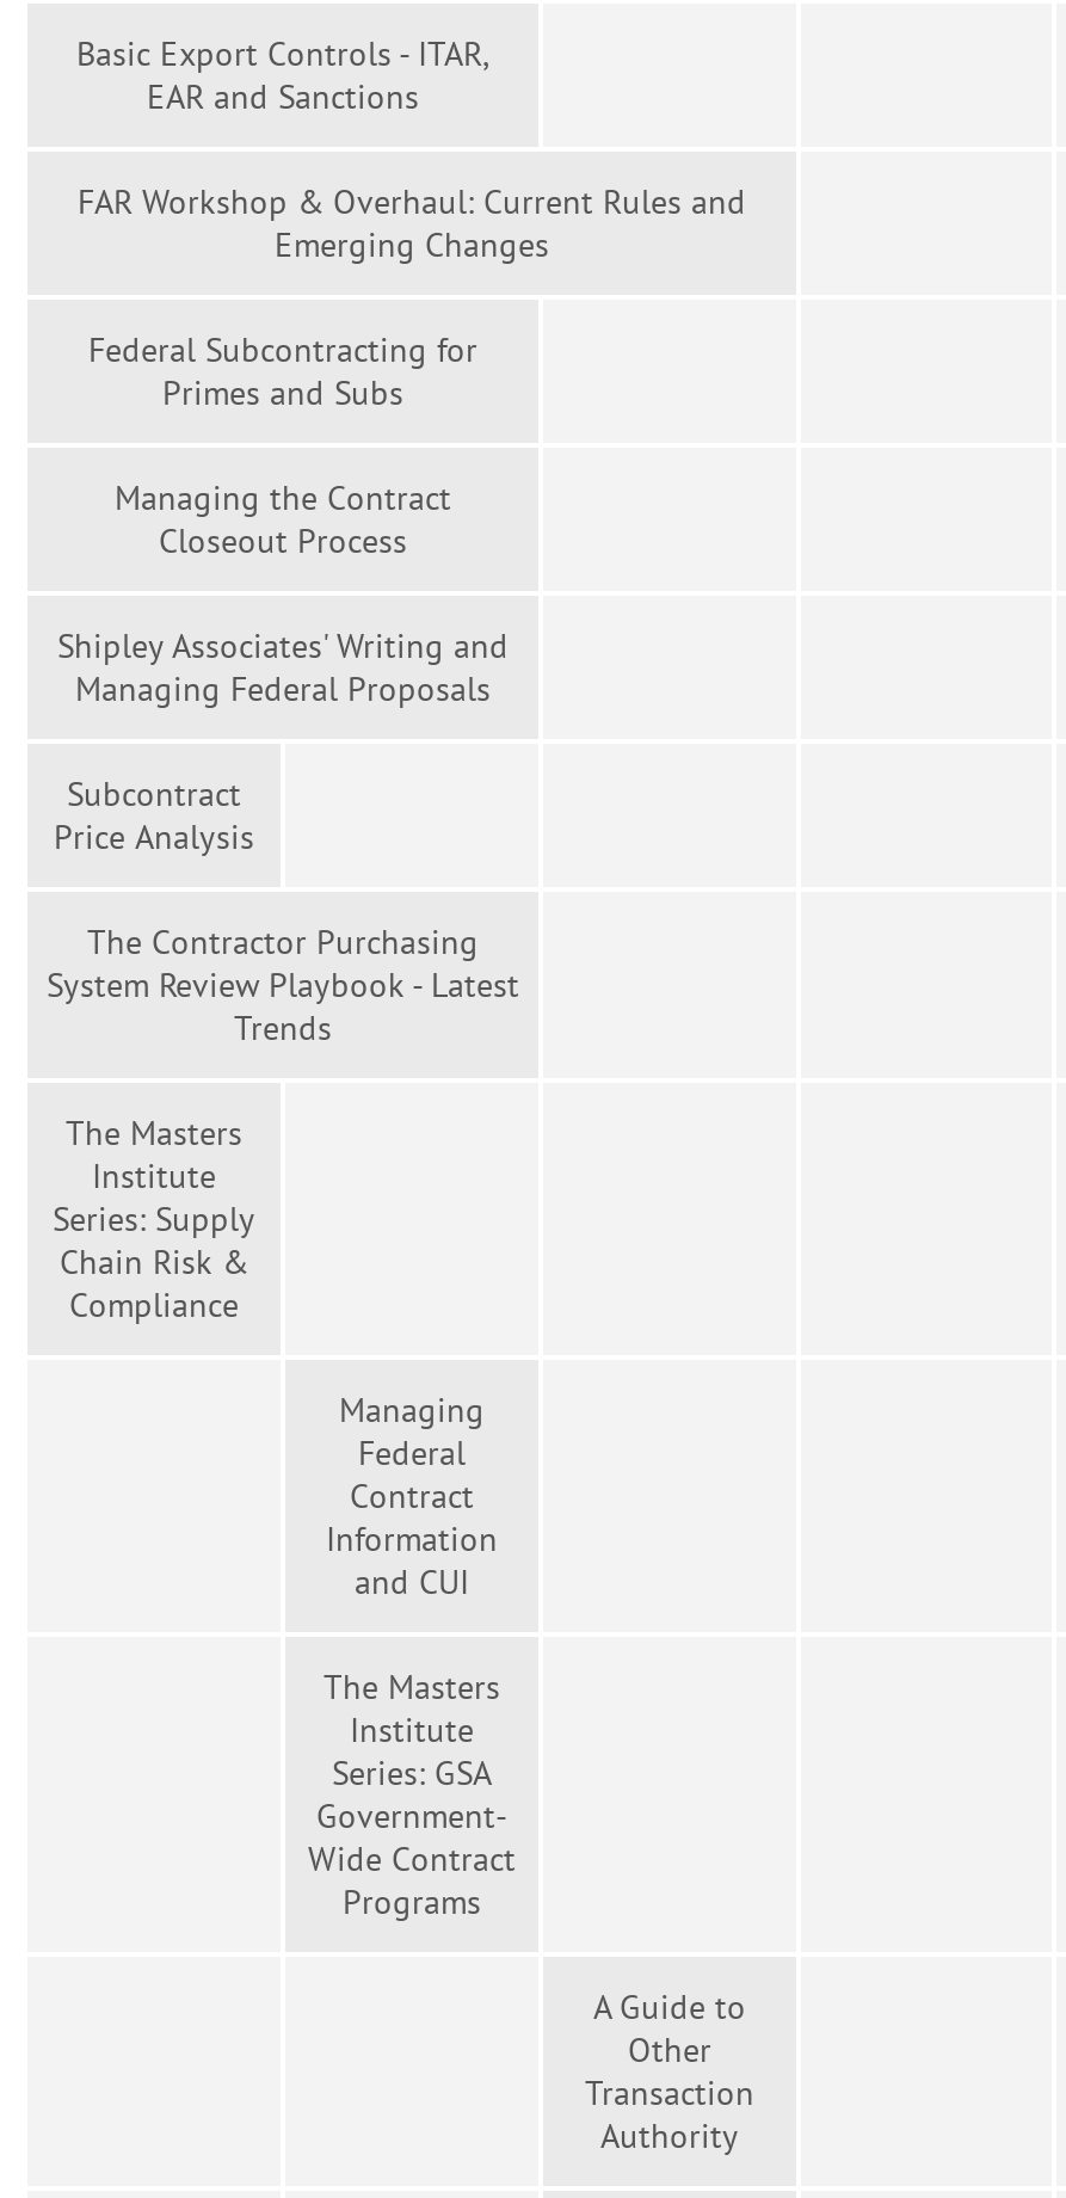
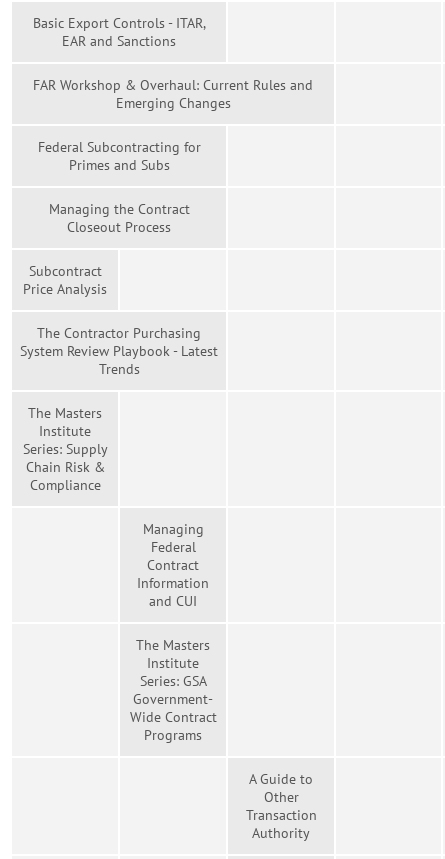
[57,624,509,710] Shipley Associates' Writing and | Managing Federal Proposals -> none

